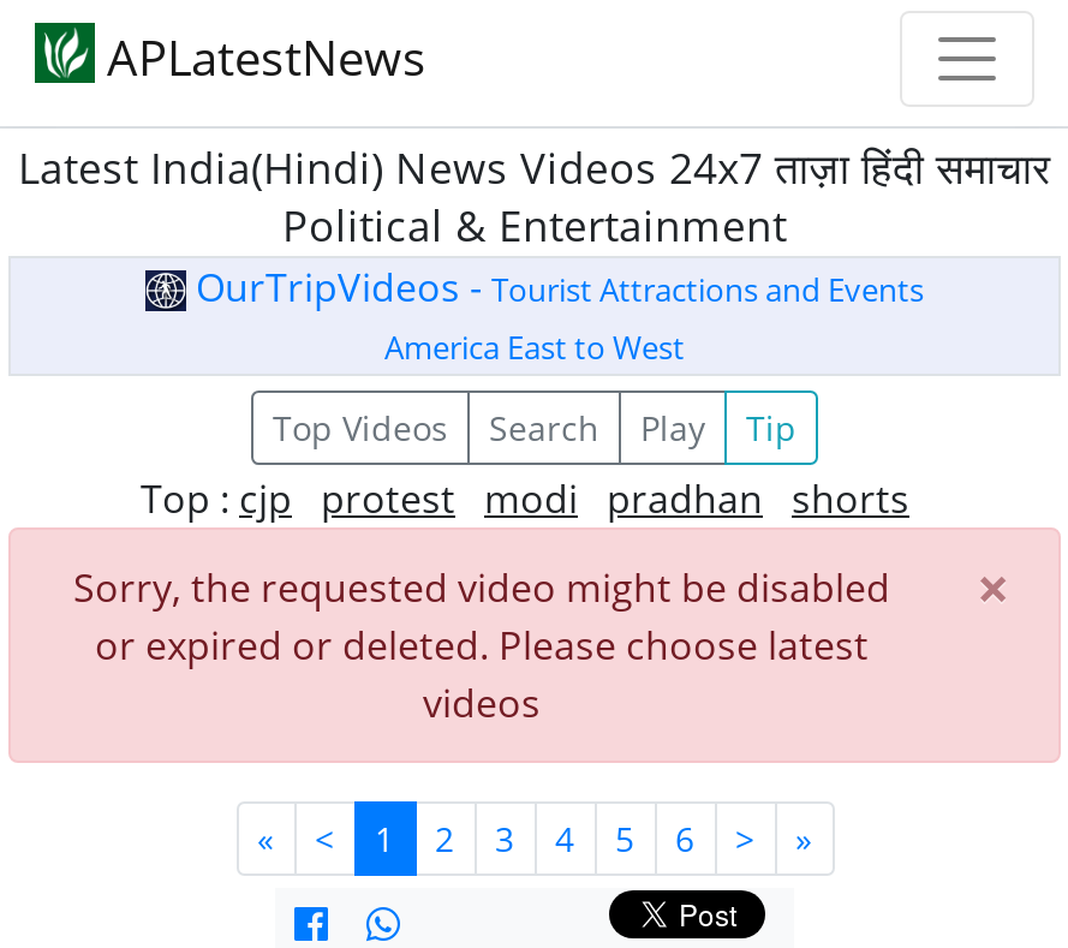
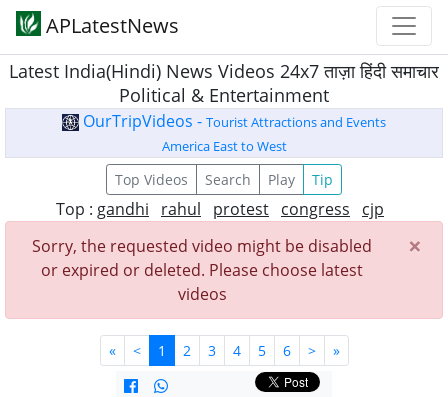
[141,472,909,525] Top : cjp protest modi pradhan shorts -> [56,198,384,220] Top : gandhi rahul protest congress cjp

